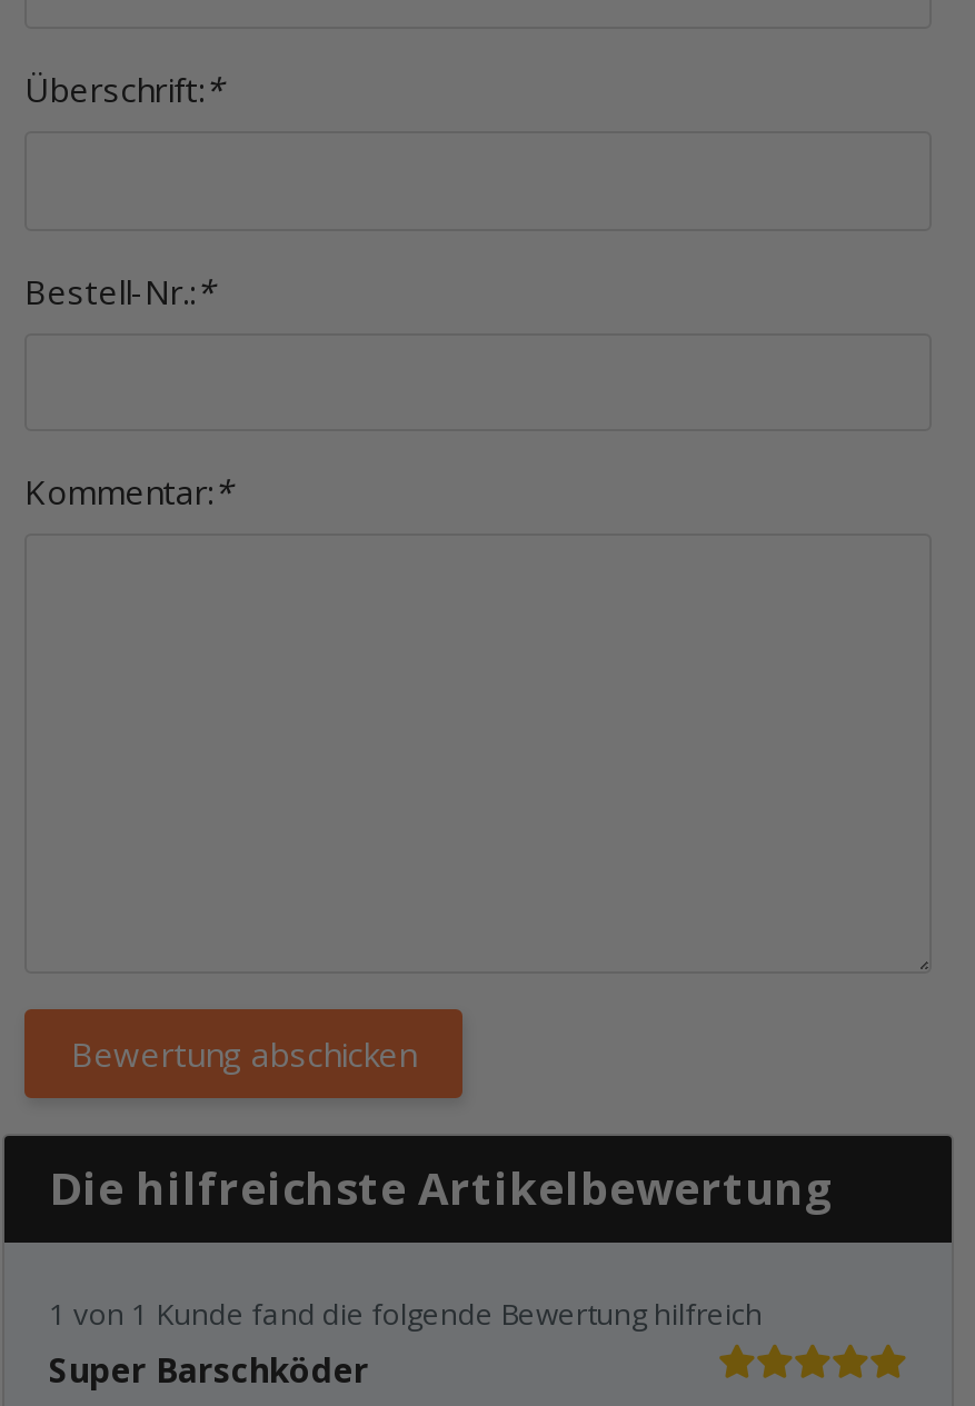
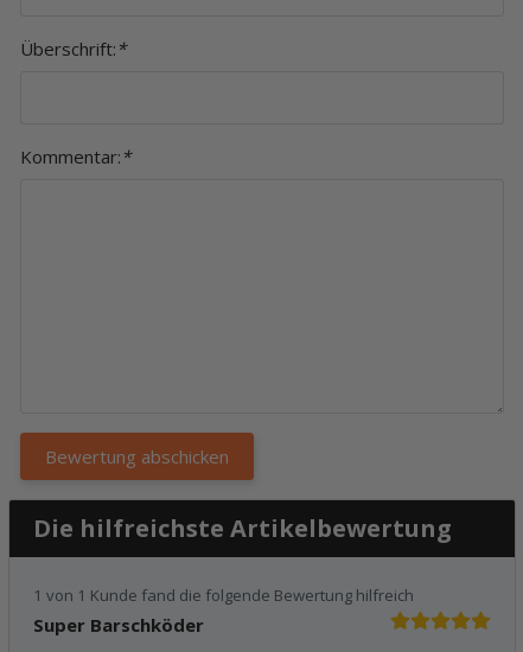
[24,268,213,313] Bestell-Nr.:* -> none

